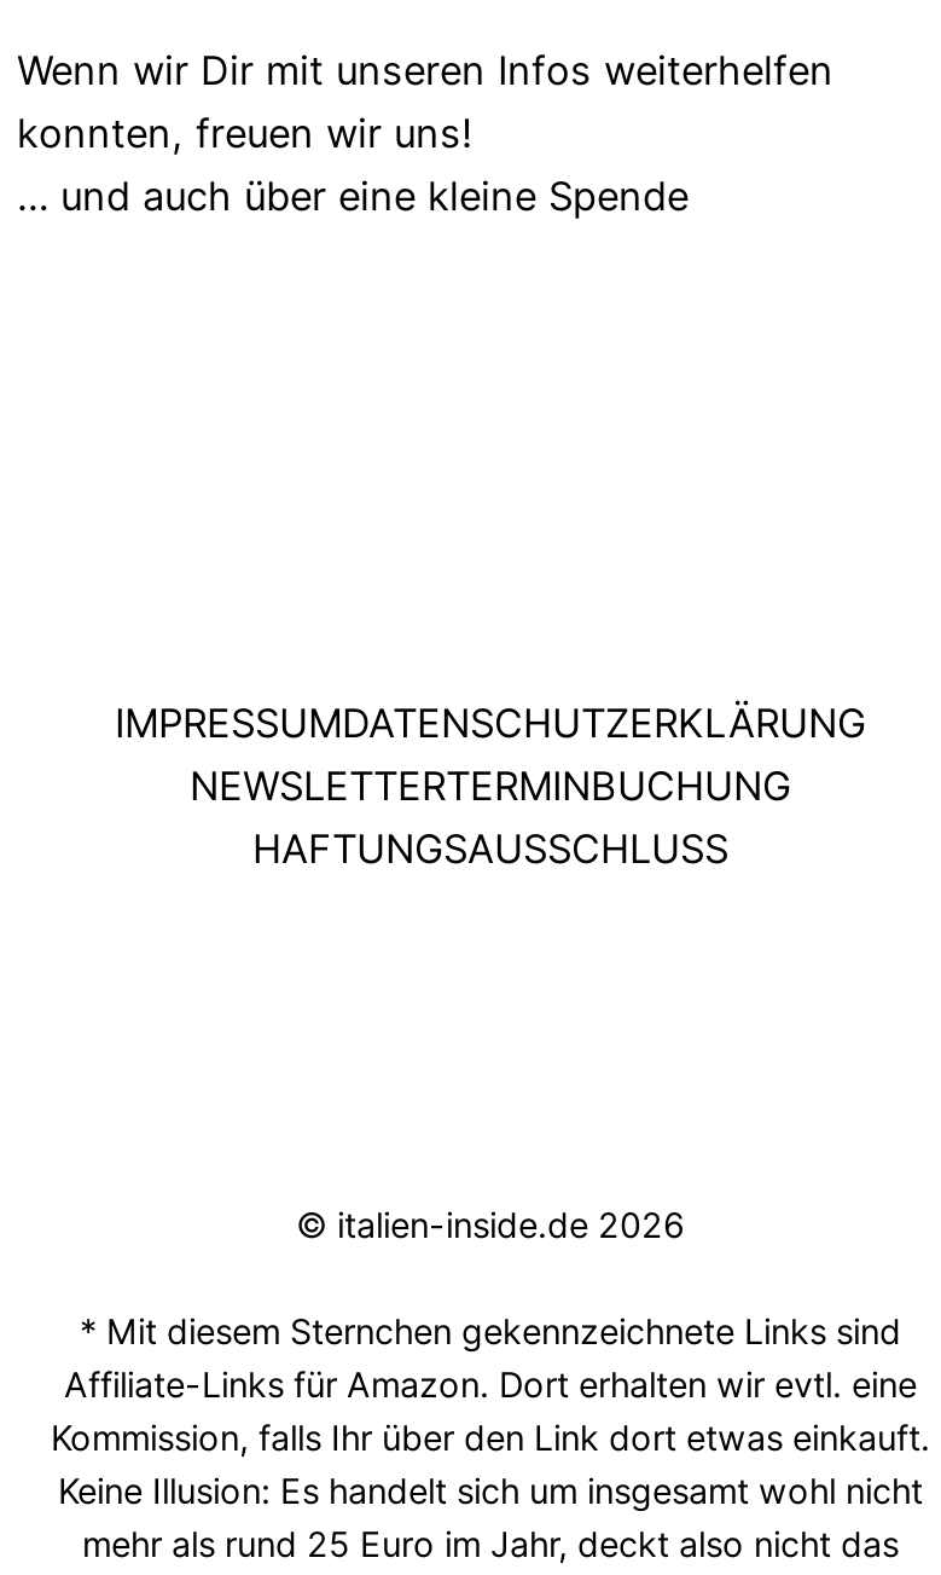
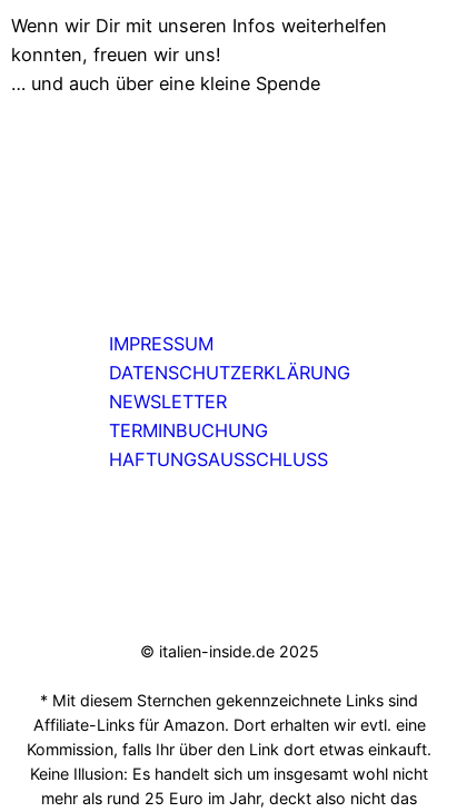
[296,1205,685,1246] © italien-inside.de 2026 -> [140,642,319,661] © italien-inside.de 2025

